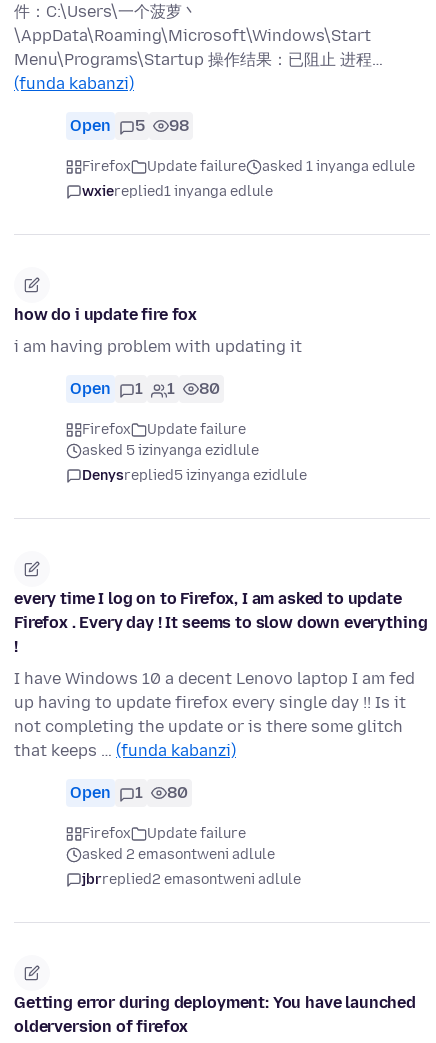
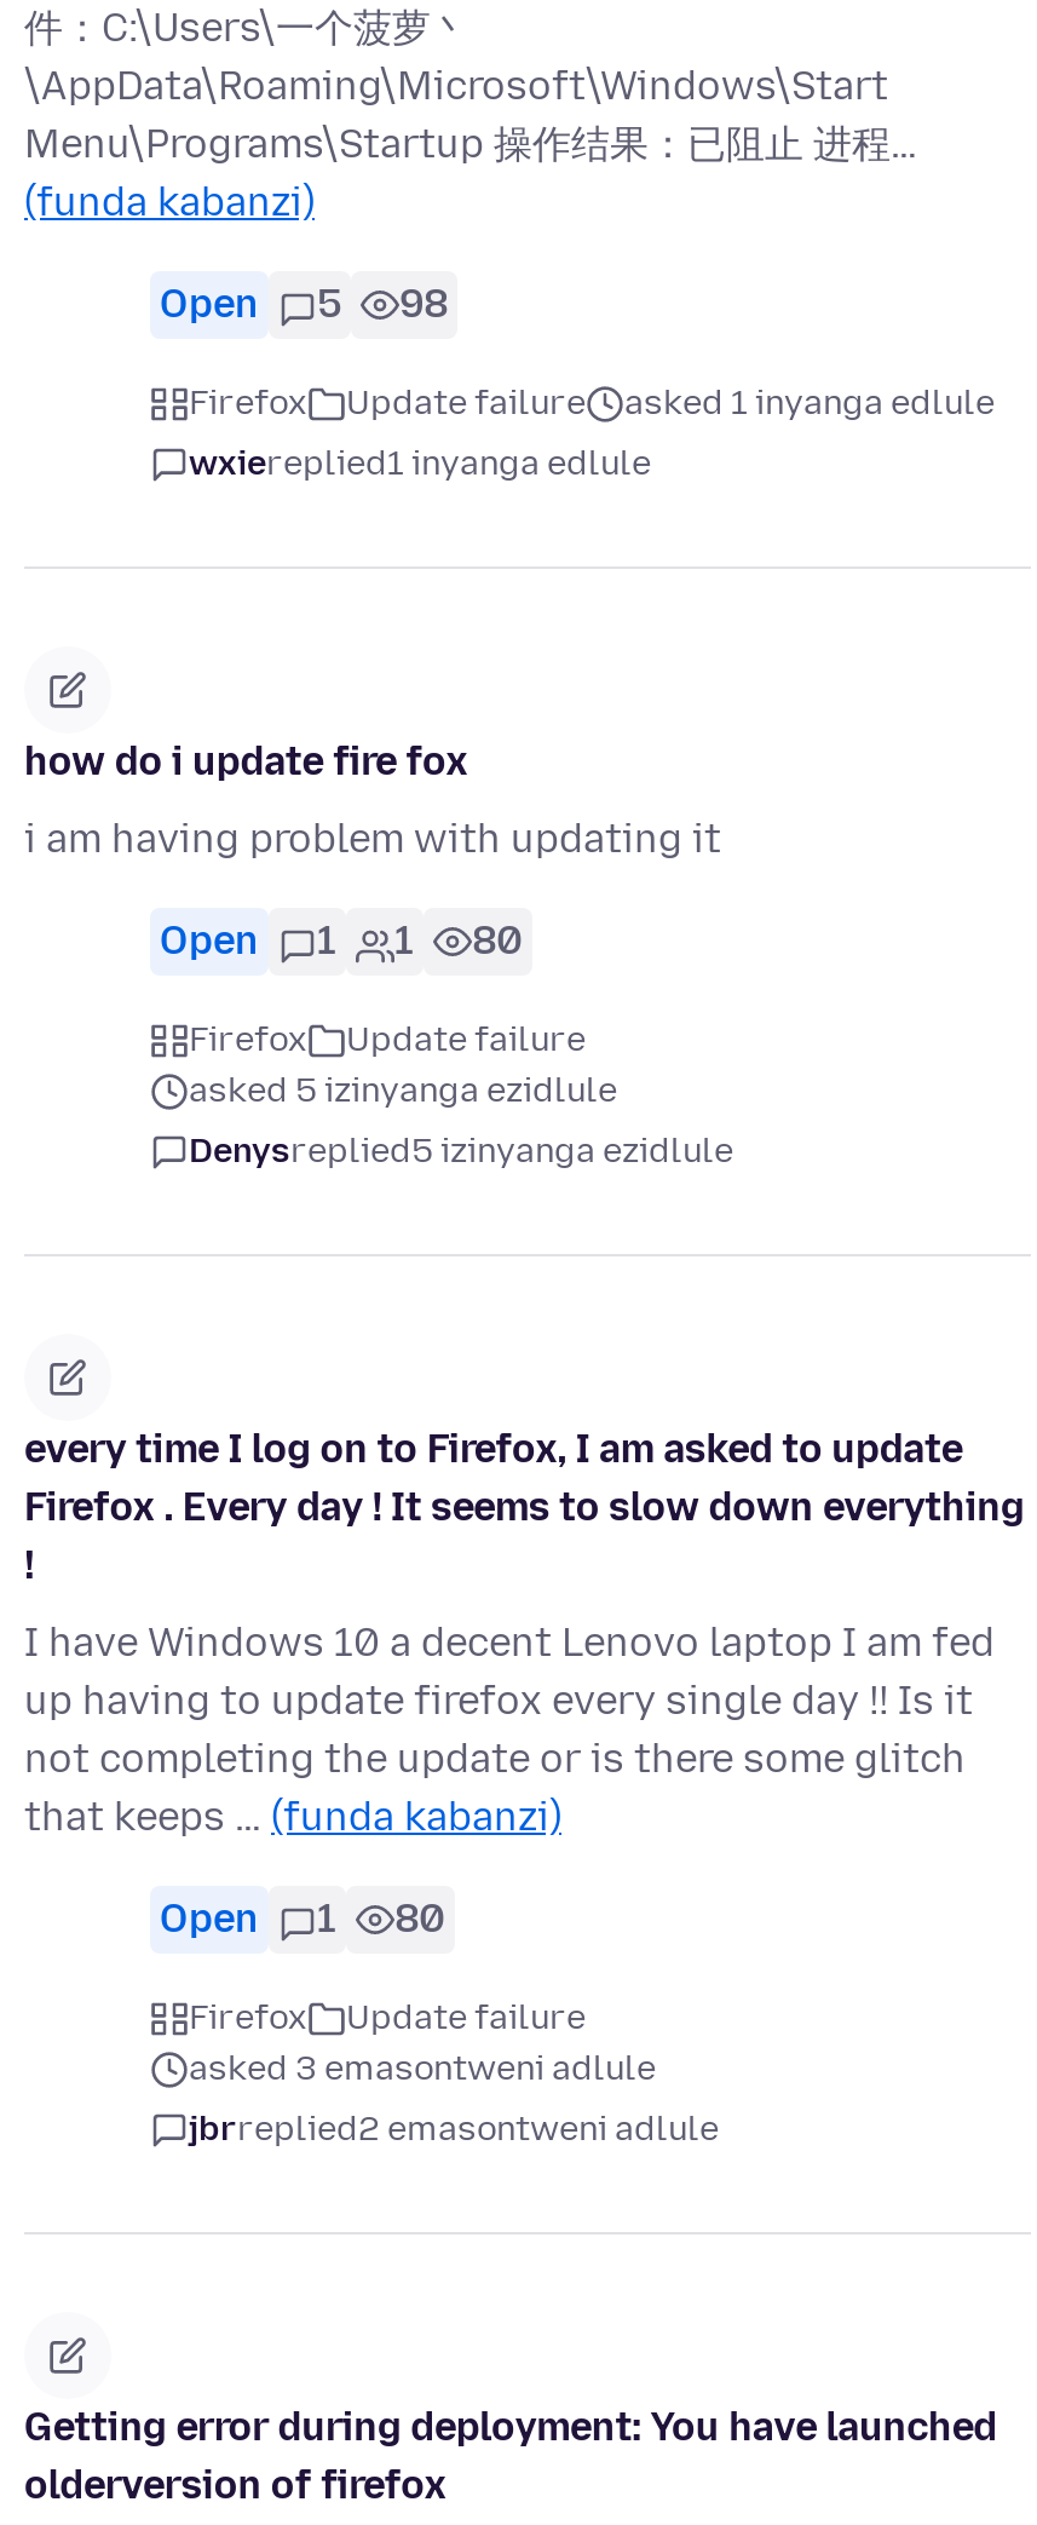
[82,846,275,863] asked 2 emasontweni adlule -> [189,2049,656,2090] asked 3 emasontweni adlule

